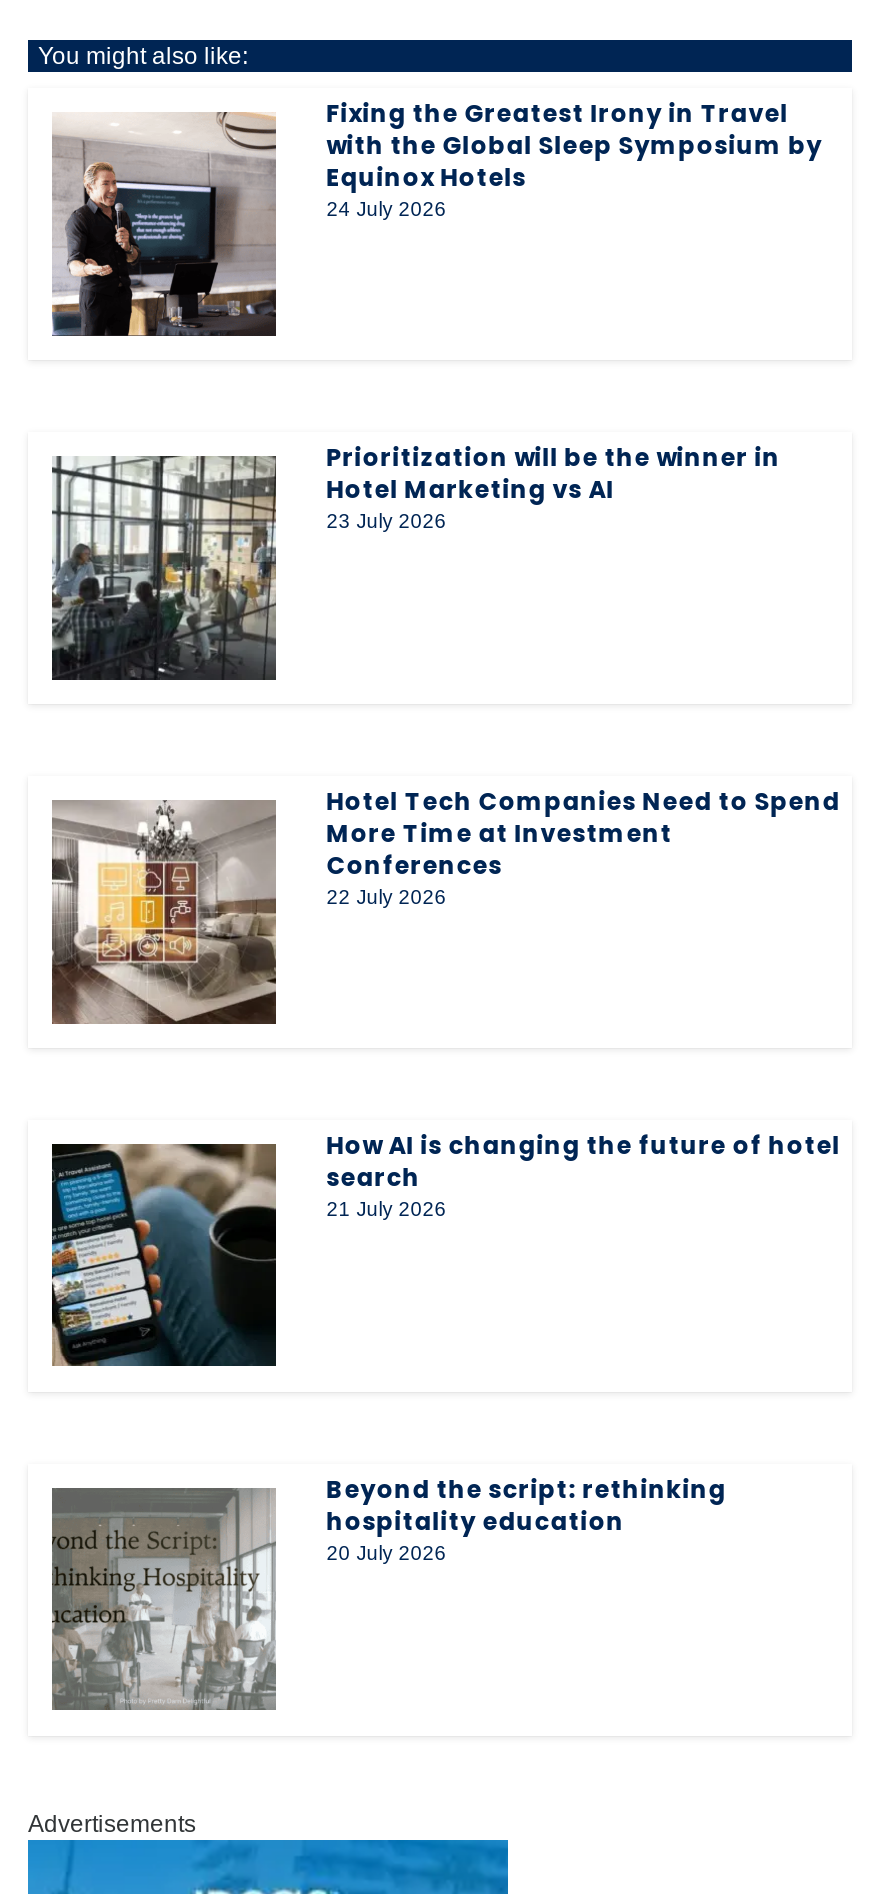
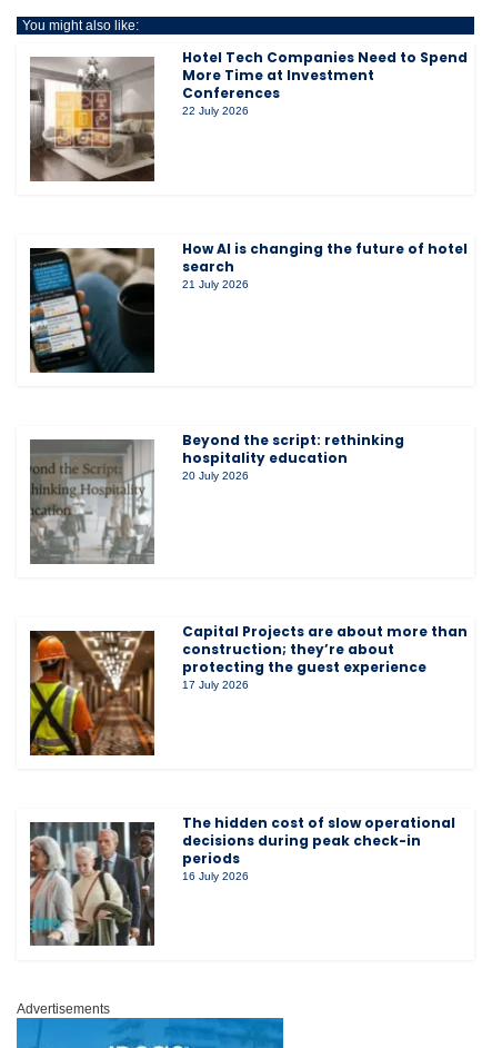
[50,96,822,336] [image] | Fixing the Greatest Irony in Travel | with the Global Sleep Symposium by | Equinox Hotels | 24 July 2026 -> none
[50,440,780,680] [image] | Prioritization will be the winner in | Hotel Marketing vs AI | 23 July 2026 -> none
moved [48,784,840,1564] -> [28,48,468,482]: [image] | Hotel Tech Companies Need to Spend | More Time at Investment | ... | hospitality education | 20 July 2026
moved [48,1486,278,1712] -> [28,438,155,564]: [image]
none -> [29,622,468,757] [image] | Capital Projects are about more than | construction; they’re about | protecting the guest experience | 17 July 2026
none -> [30,813,456,946] [image] | The hidden cost of slow operational | decisions during peak check-in | periods | 16 July 2026

